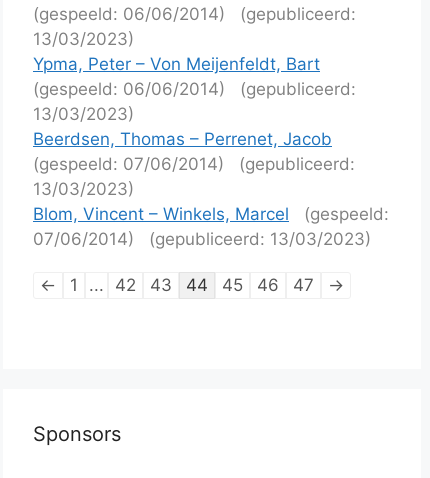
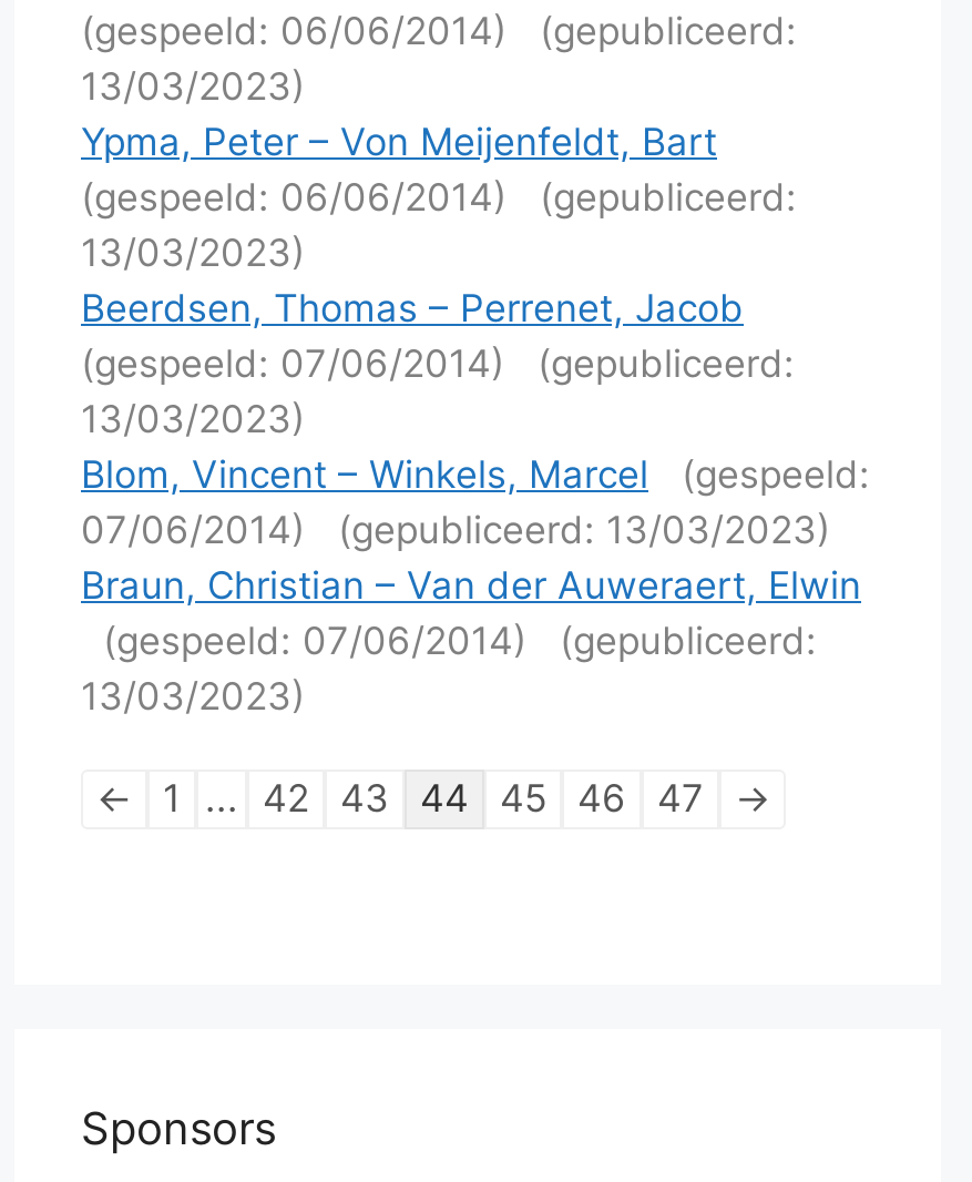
none -> [81,563,861,719] Braun, Christian – Van der Auweraert, Elwin | (gespeeld: 07/06/2014) | (gepubliceerd: | 13/03/2023)

